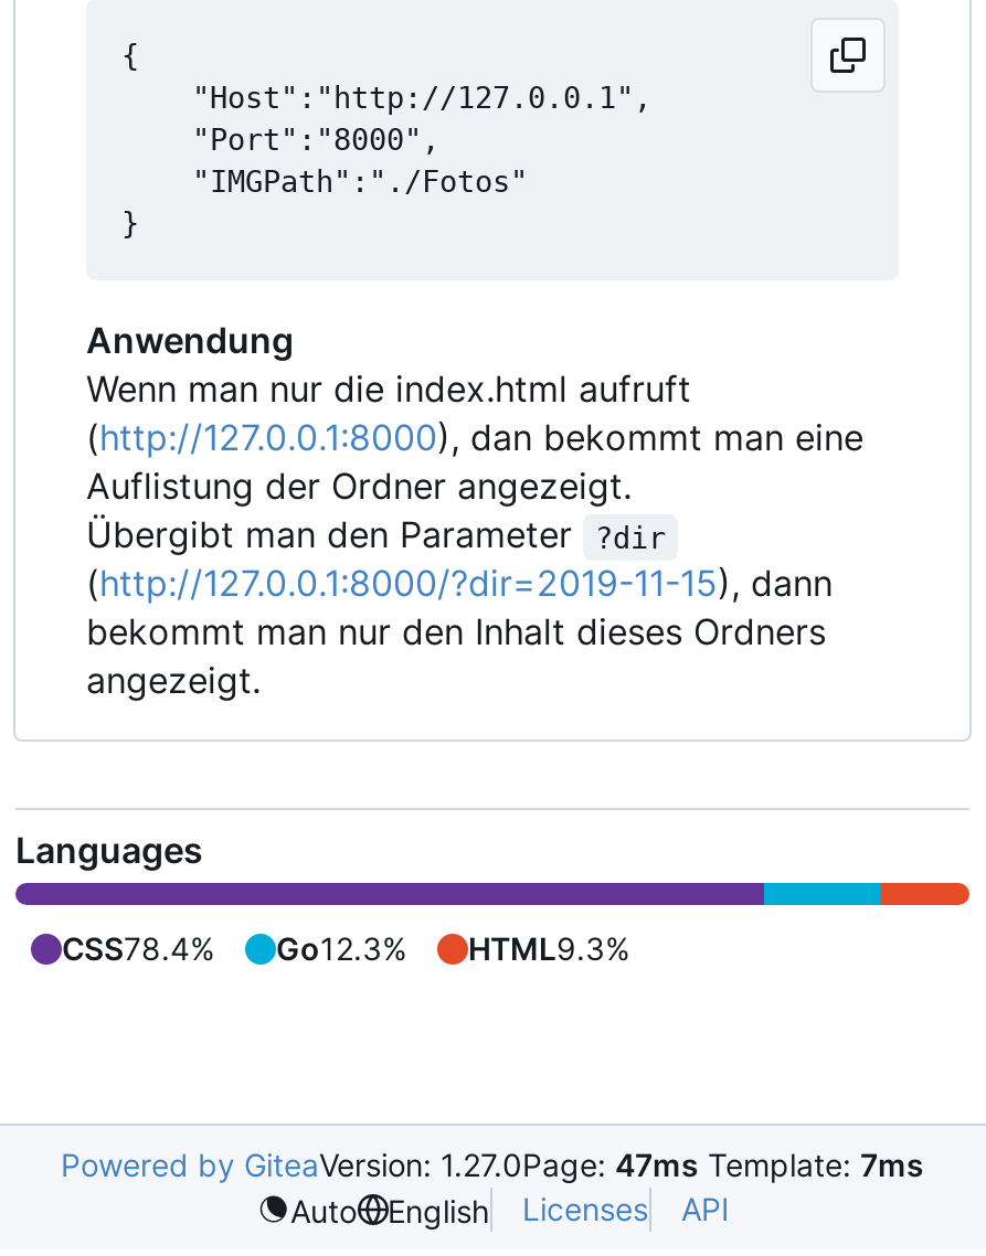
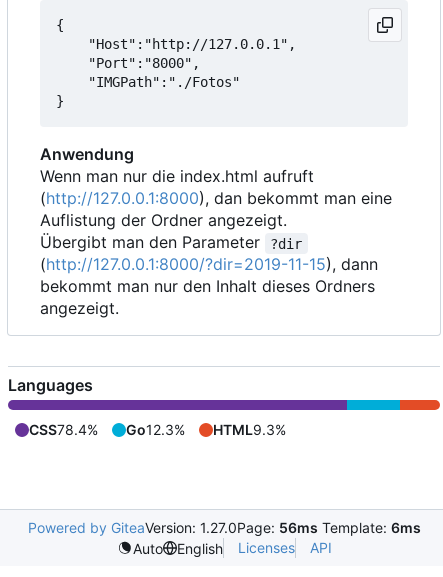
[61,1147,924,1184] Powered by GiteaVersion: 1.27.0Page: 47ms Template: 7ms -> [27,519,420,536] Powered by GiteaVersion: 1.27.0Page: 56ms Template: 6ms

